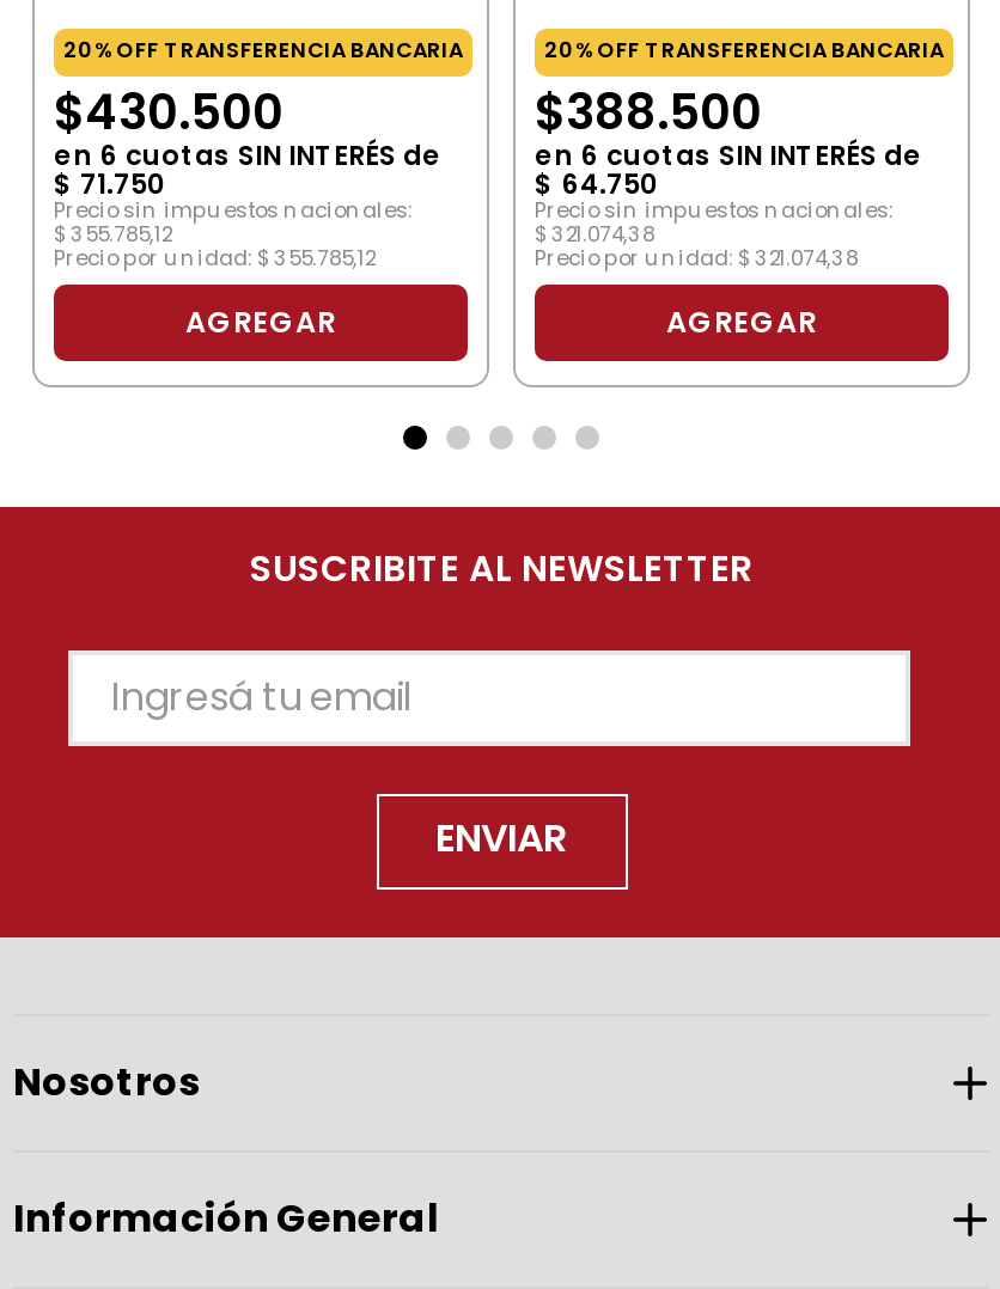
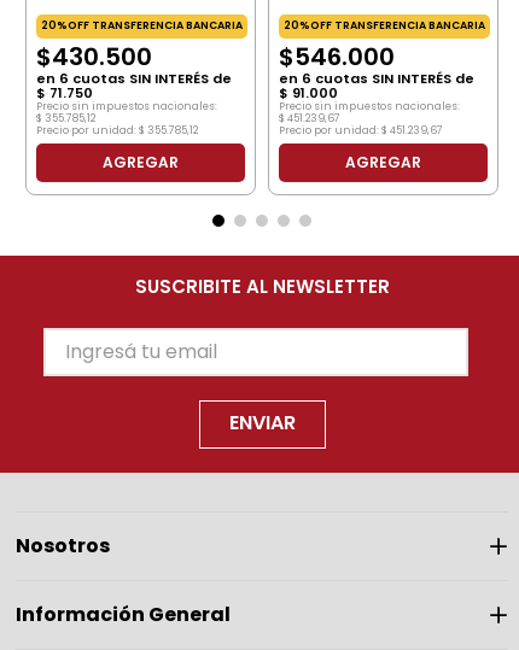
[535,79,762,146] $388.500 -> [279,40,395,73] $546.000
[535,165,659,203] $ 64.750 -> [279,83,338,102] $ 91.000
[535,220,654,248] $ 321 074 38 -> [279,111,340,125] $ 451 239 67
[535,244,858,272] Precio por unidad: $ 321 074 38 -> [279,123,443,137] Precio por unidad: $ 451 239 67

